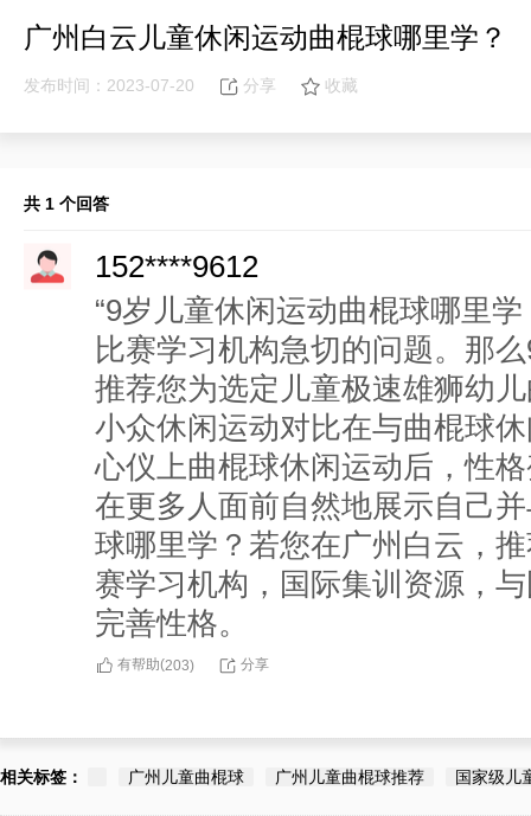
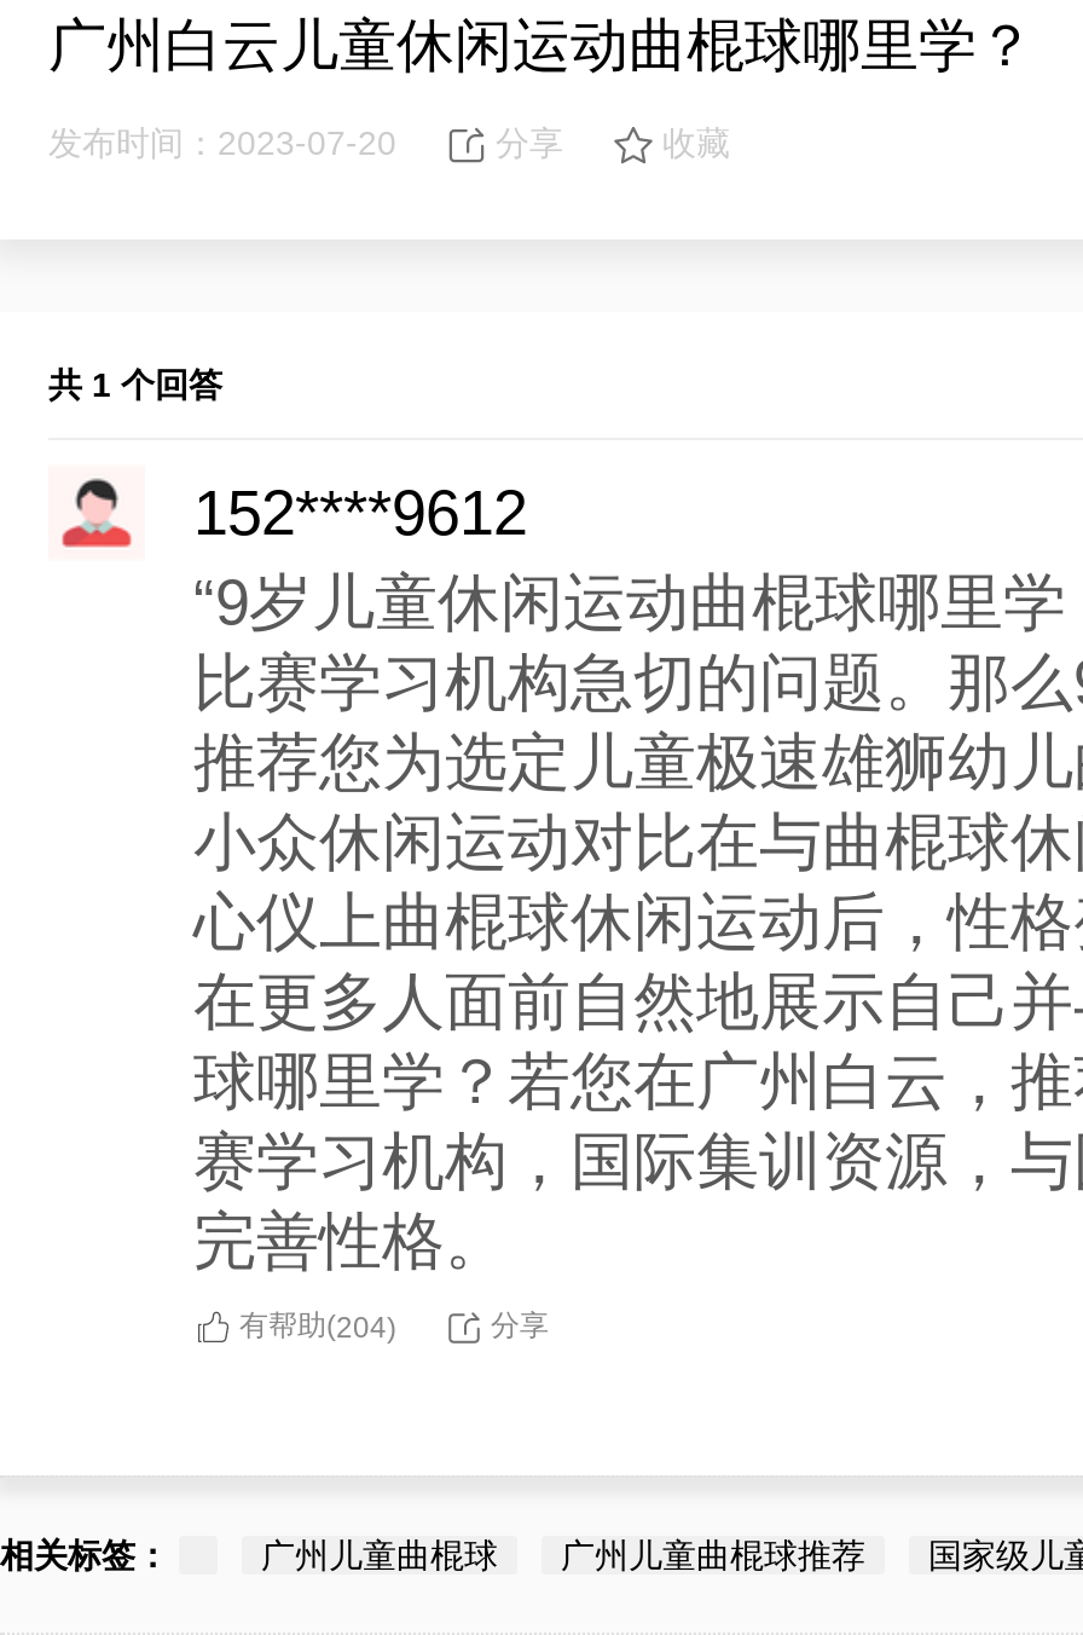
[117,656,194,673] 有帮助(203) -> [239,1308,396,1344] 有帮助(204)

